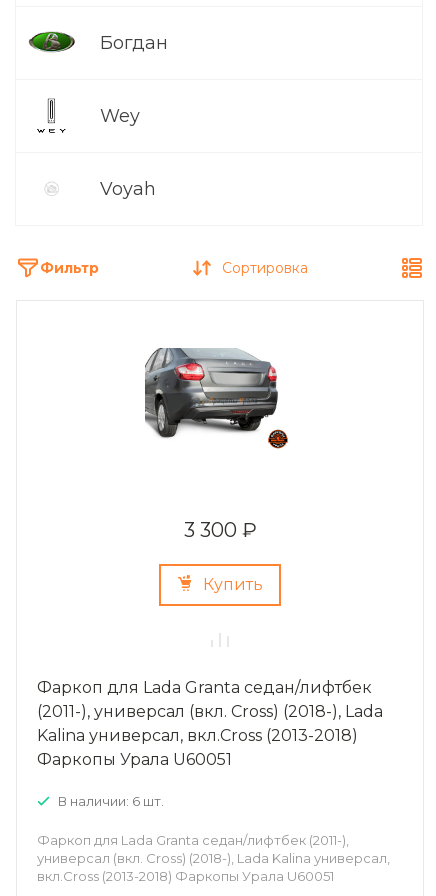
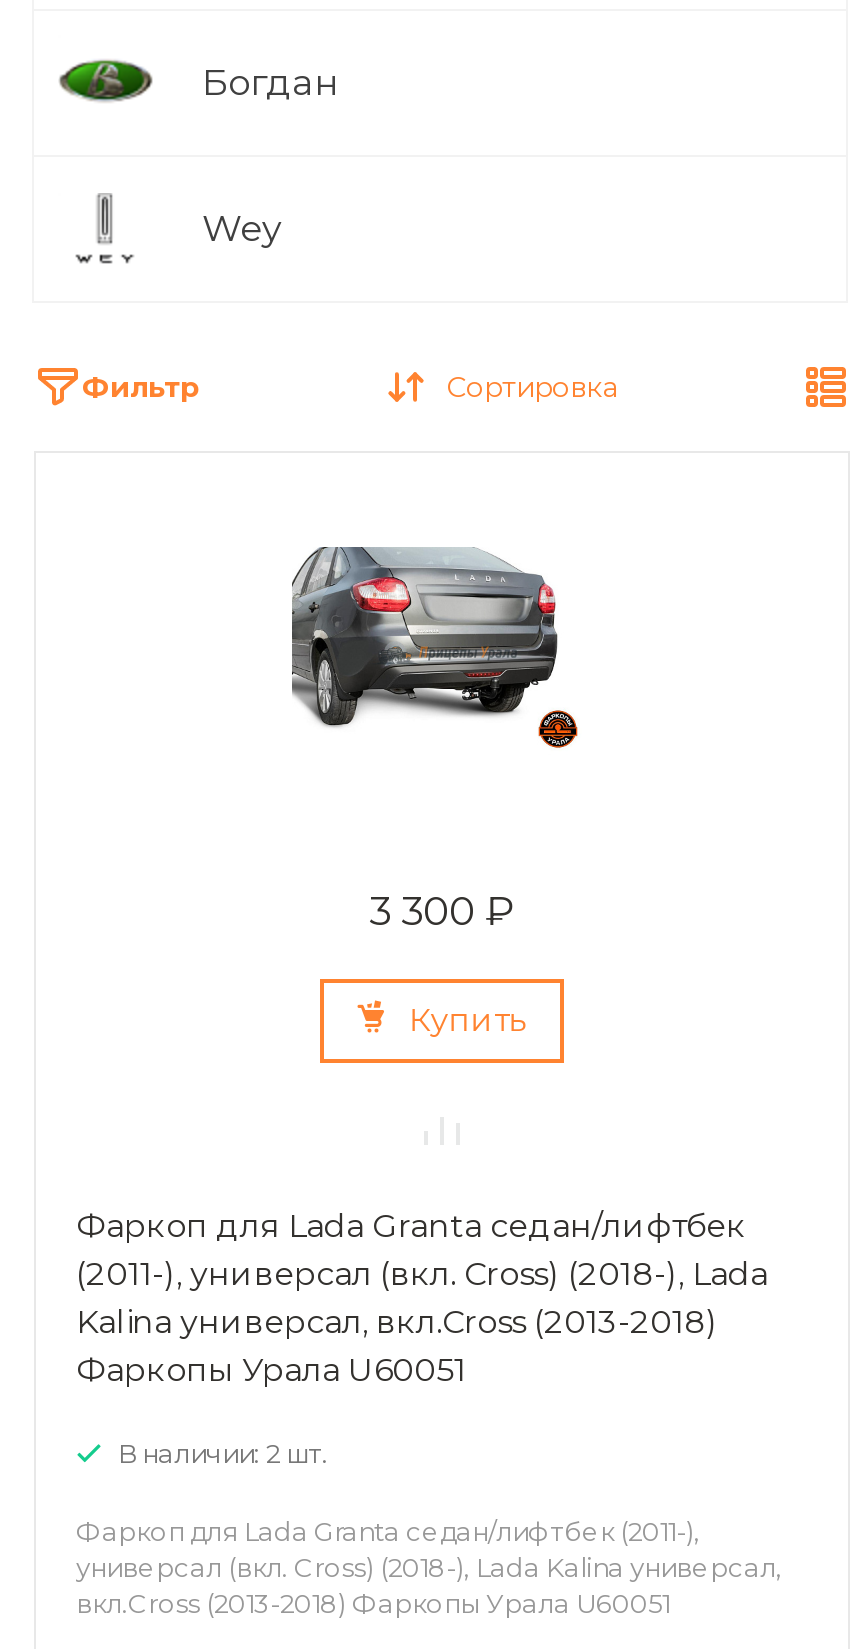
[100,178,156,200] Voyah -> none
[58,793,164,809] В наличии: 6 шт. -> [118,1436,328,1468] В наличии: 2 шт.

